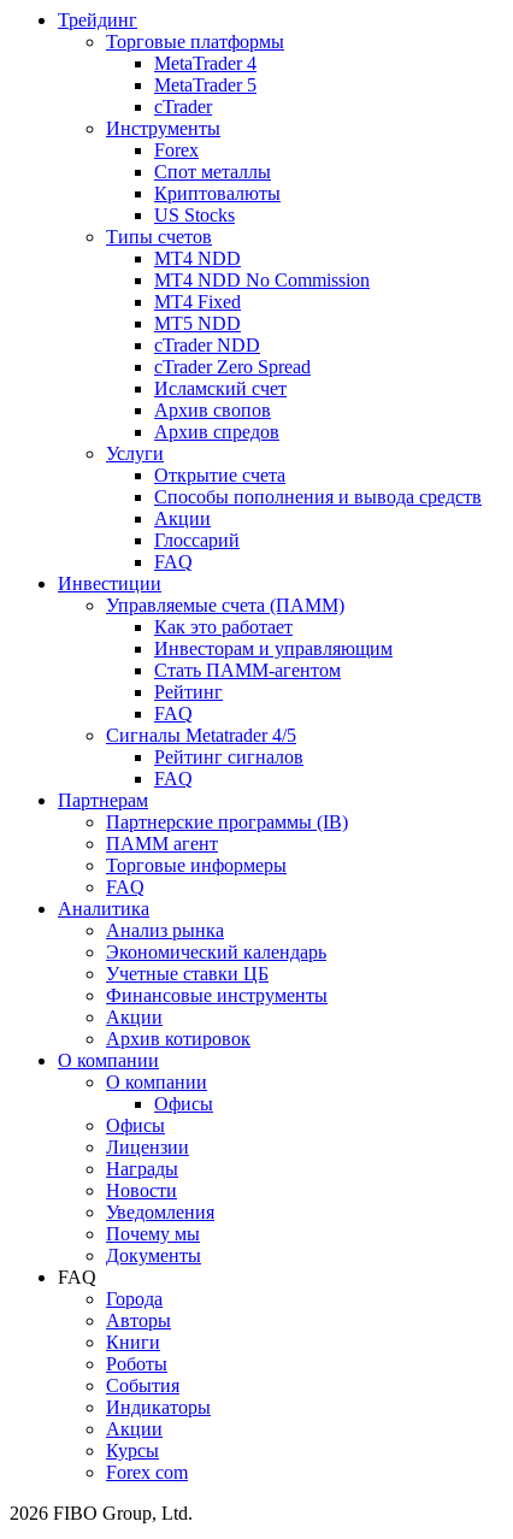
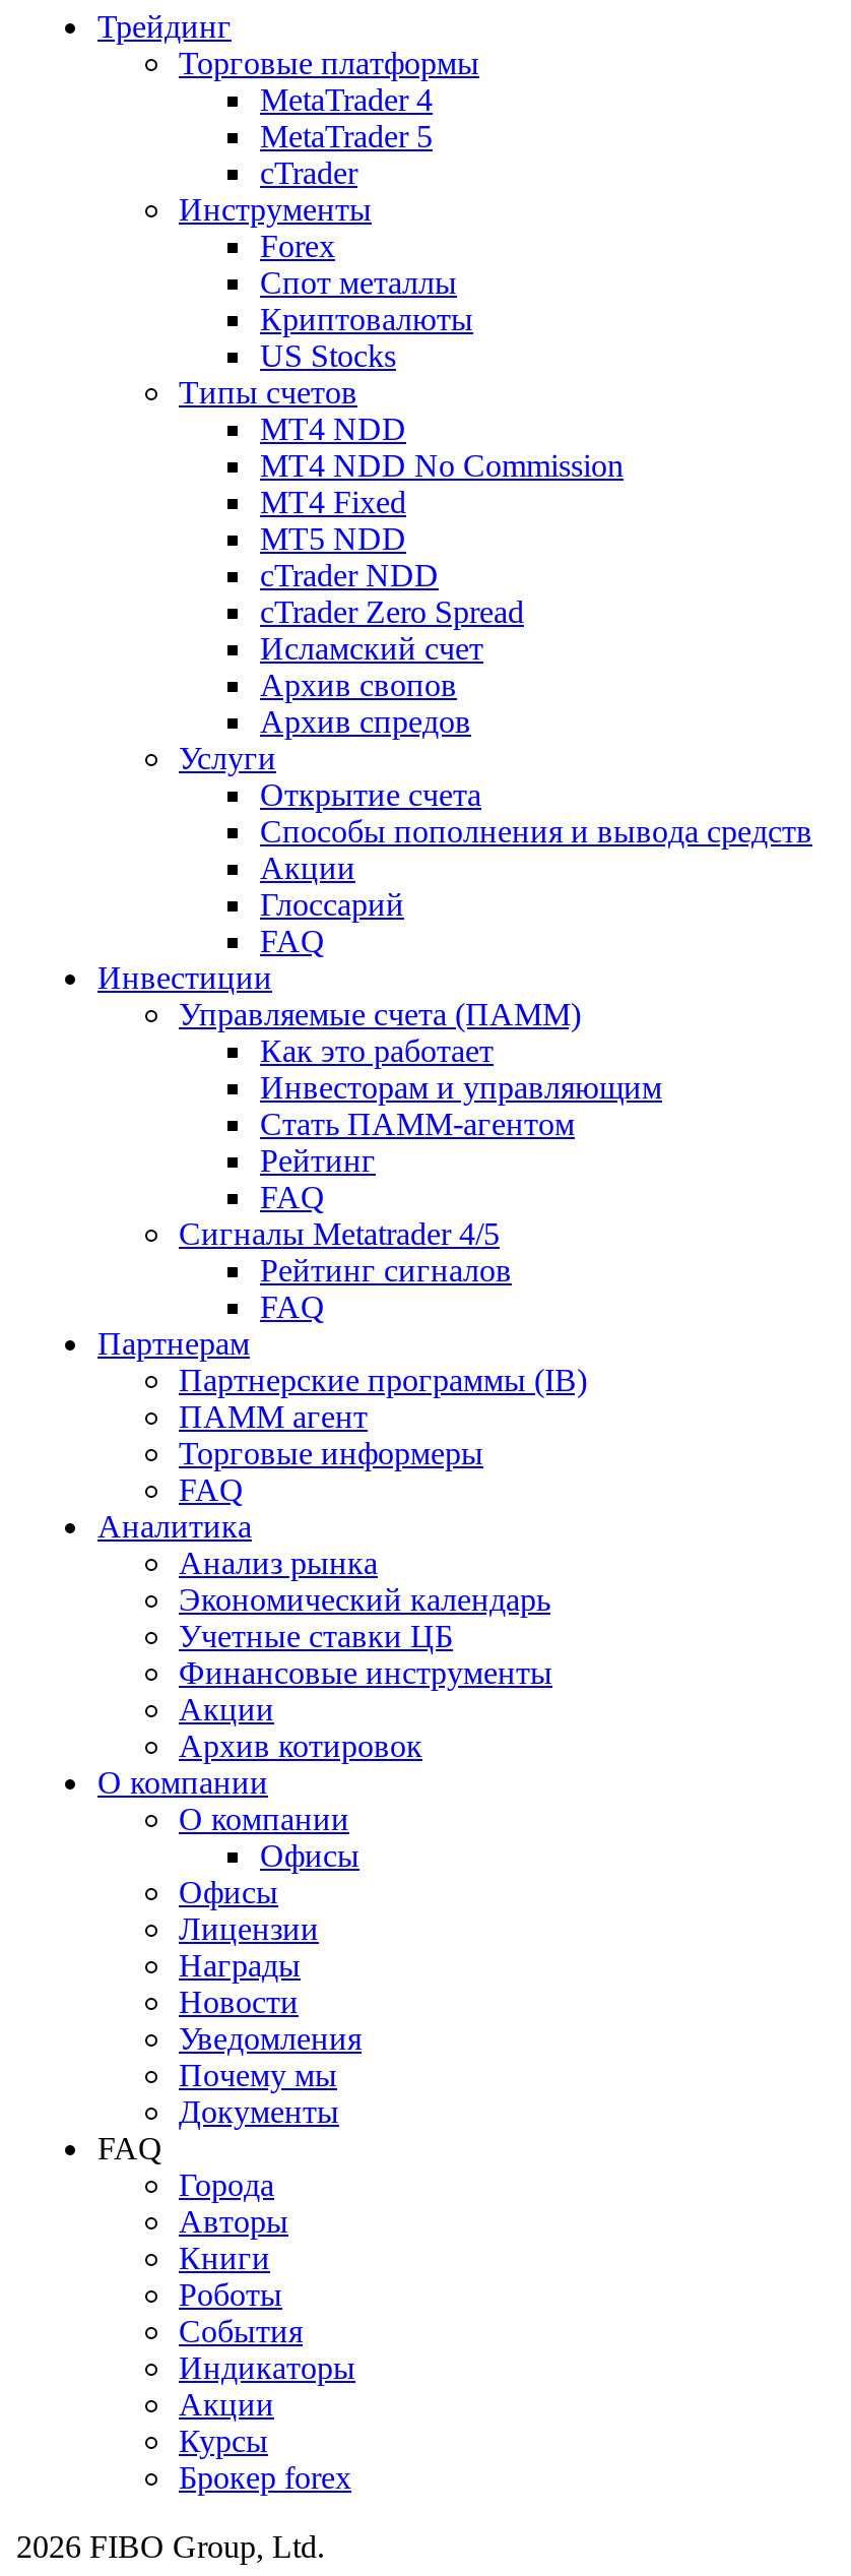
[106,1462,188,1483] Forex com -> [179,2461,351,2495] Брокер forex

